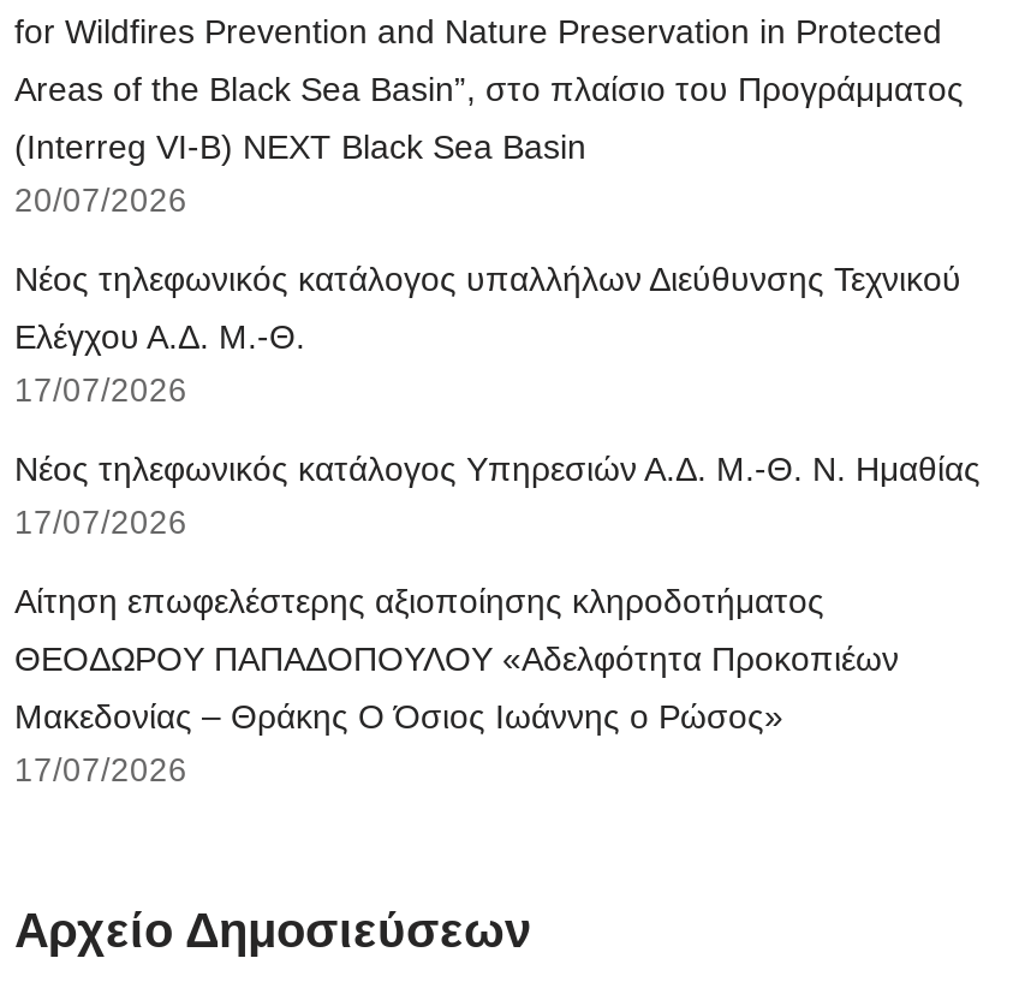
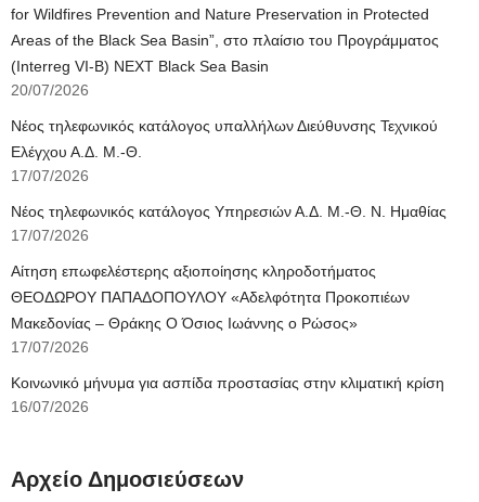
none -> [11,374,444,415] Κοινωνικό μήνυμα για ασπίδα προστασίας στην κλιματική κρίση | 16/07/2026

